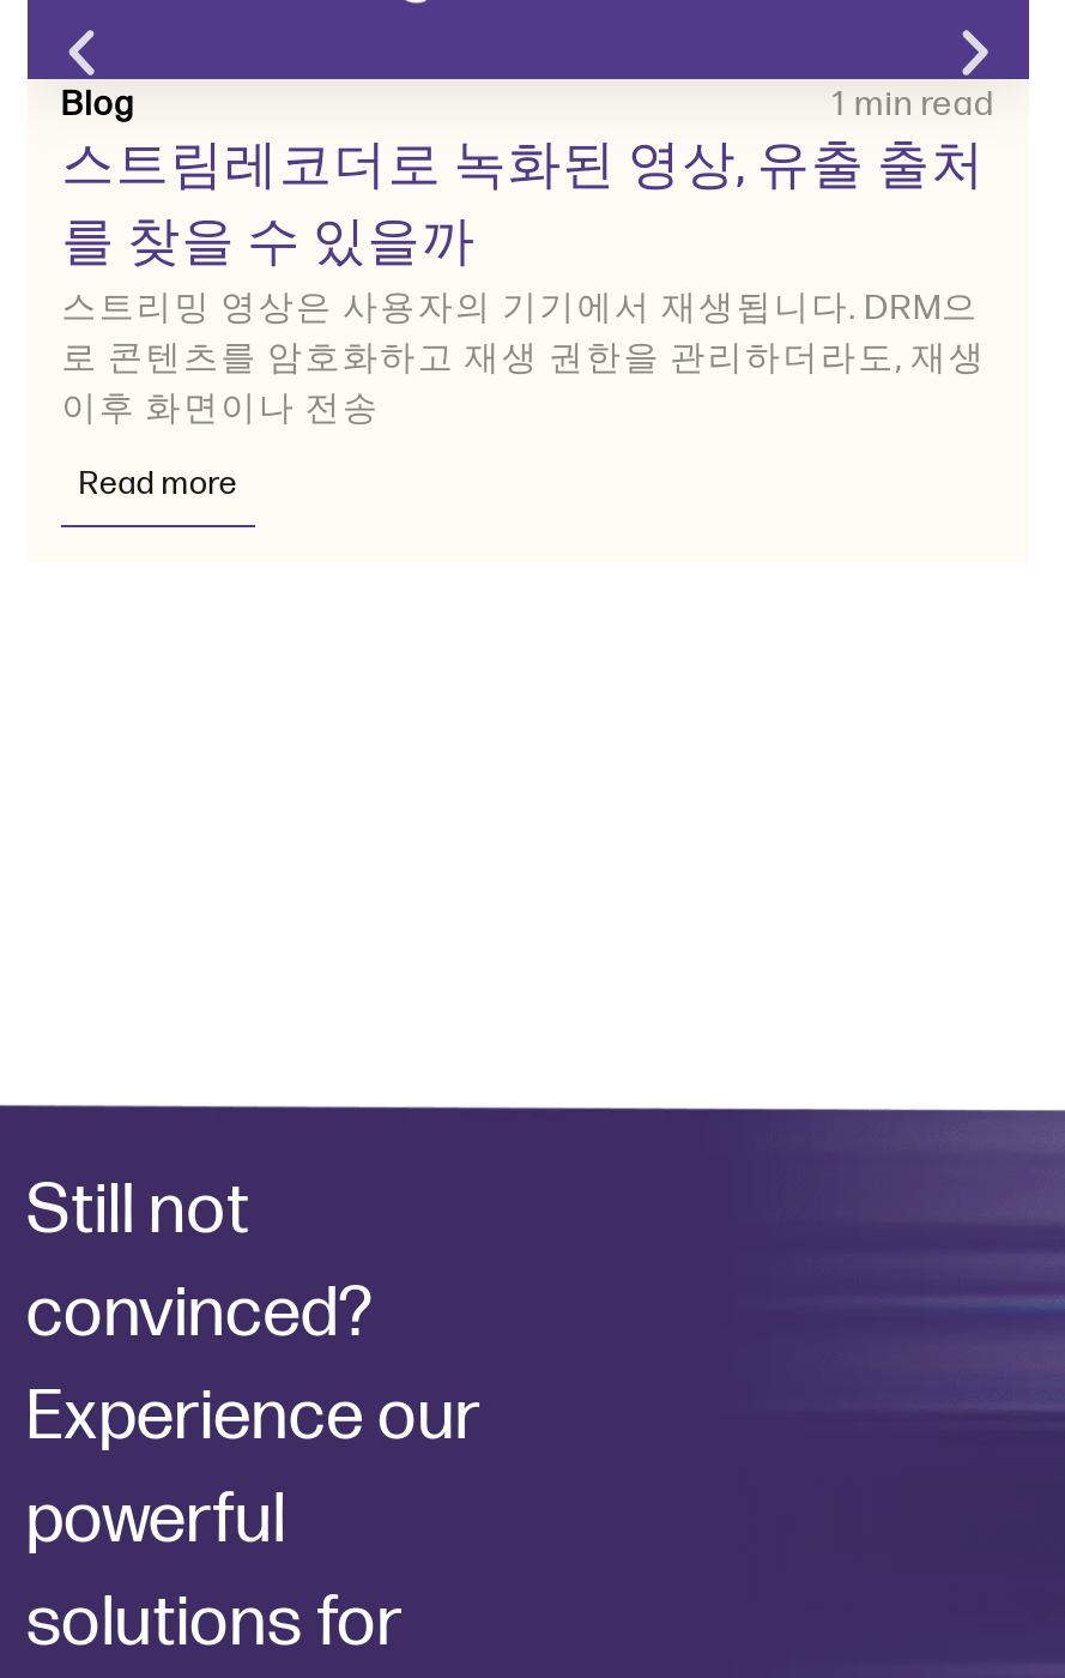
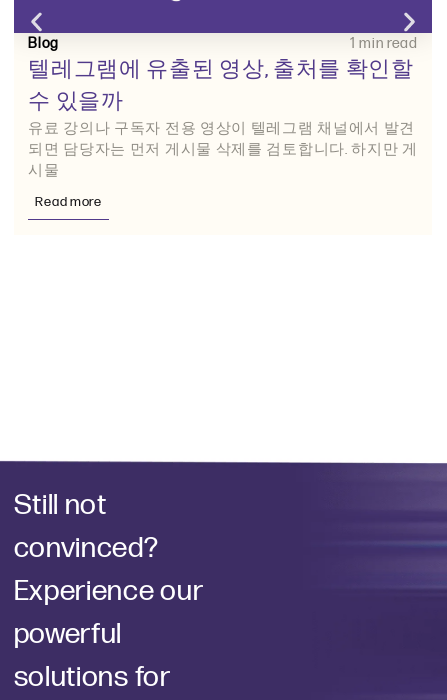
[62,134,986,429] 스트림레코더로 녹화된 영상, 유출 출처 | 를 찾을 수 있을까 | 스트리밍 영상은 사용자의 기기에서 재생됩니다. DRM으 | 로 콘텐츠를 암호화하고 재생 권한을 관리하더라도, 재생 | 이후 화면이나 전송 -> [28,56,418,179] 텔레그램에 유출된 영상, 출처를 확인할 | 수 있을까 | 유료 강의나 구독자 전용 영상이 텔레그램 채널에서 발견 | 되면 담당자는 먼저 게시물 삭제를 검토합니다. 하지만 게 | 시물

